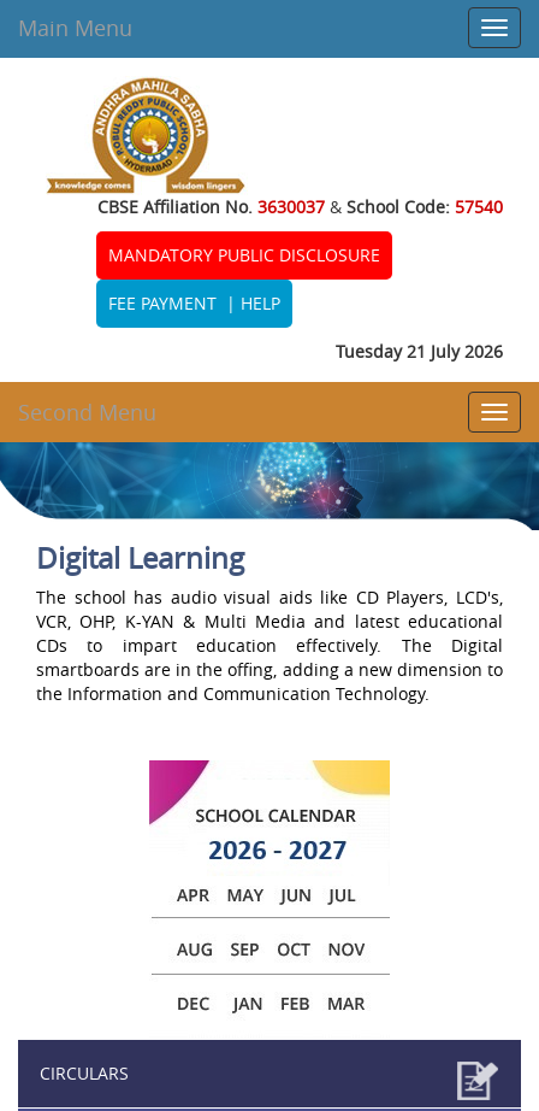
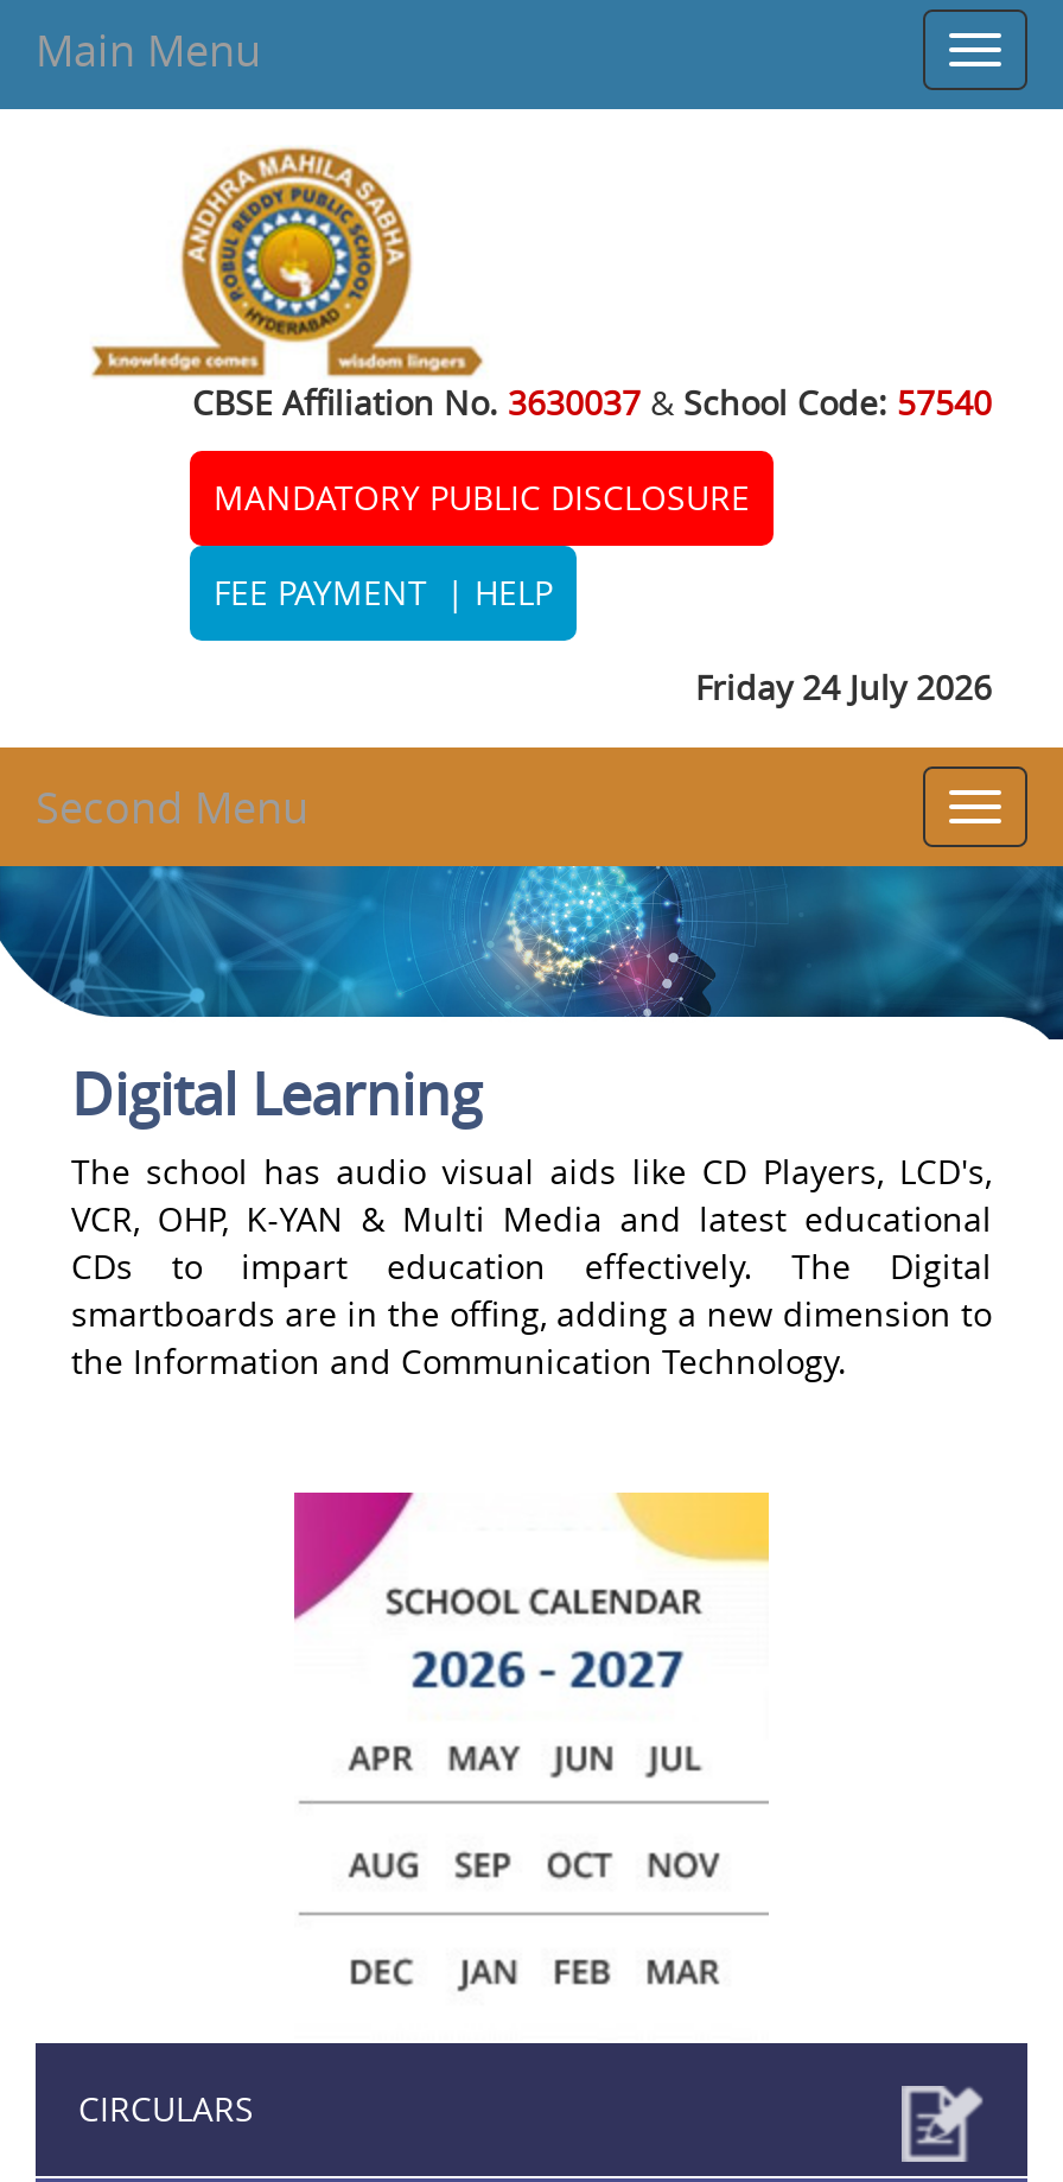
[336,340,503,363] Tuesday 21 July 2026 -> [695,664,992,710] Friday 24 July 2026

